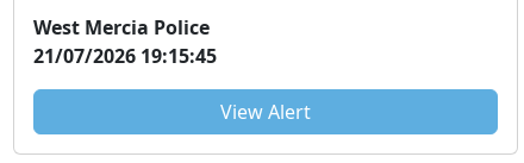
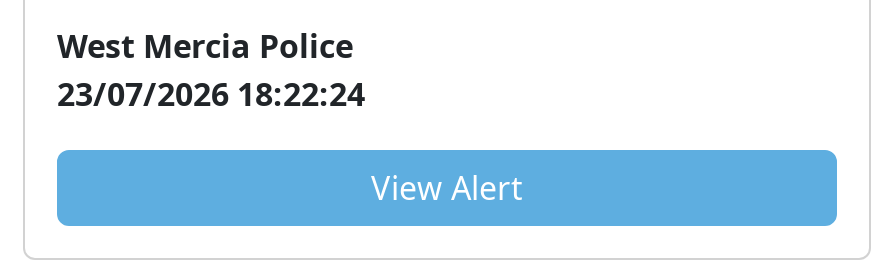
[33,42,217,69] 21/07/2026 19:15:45 -> [57,71,365,115] 23/07/2026 18:22:24

